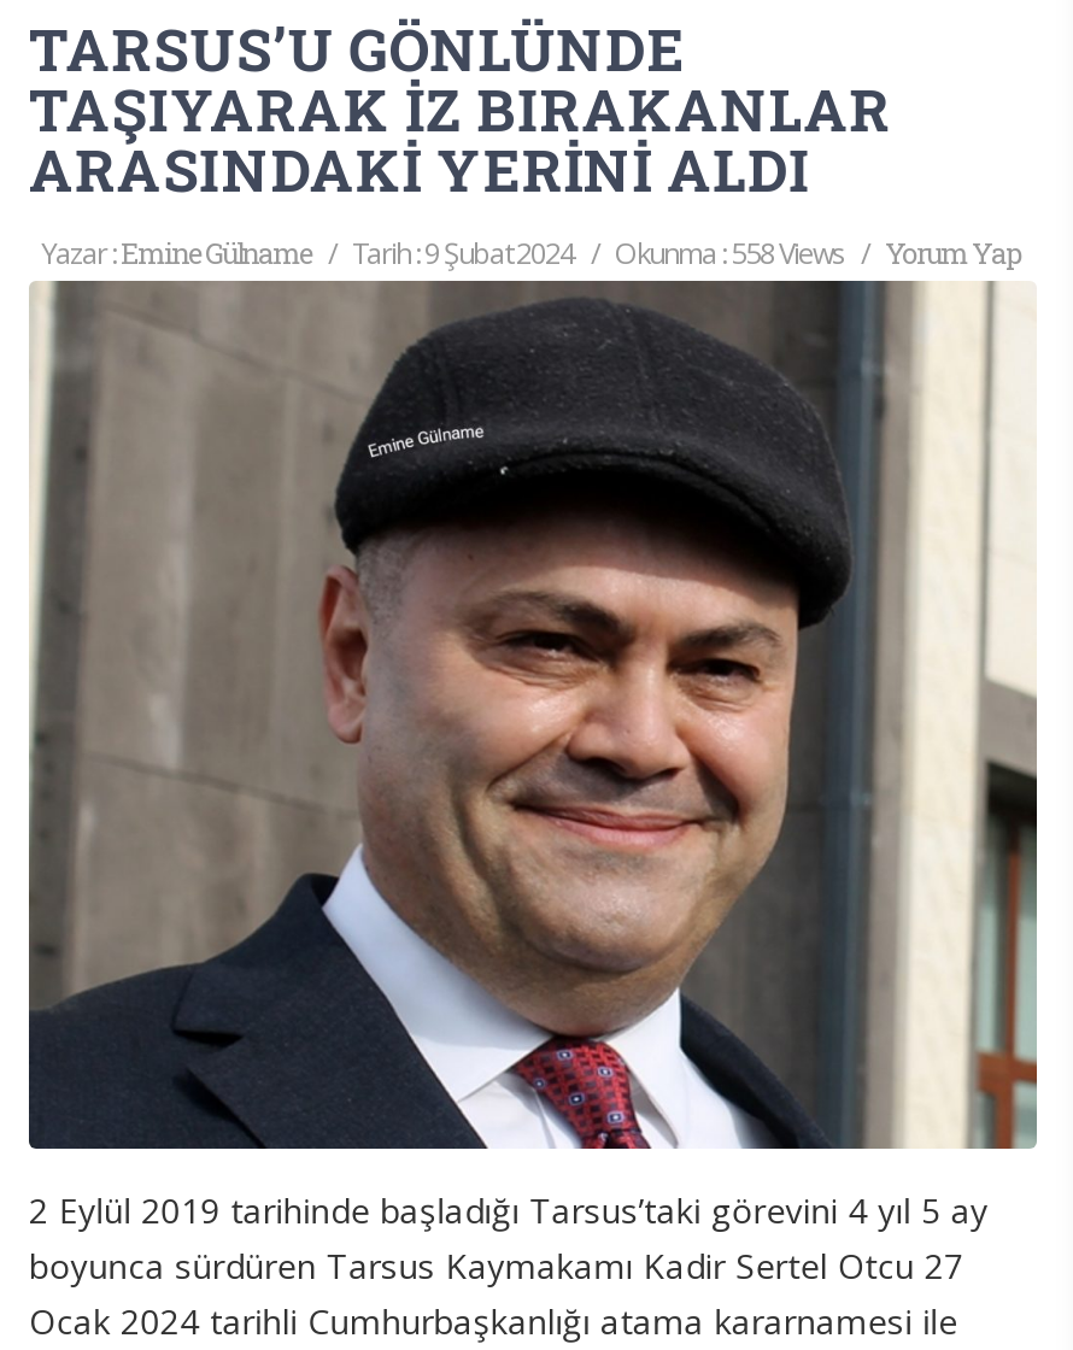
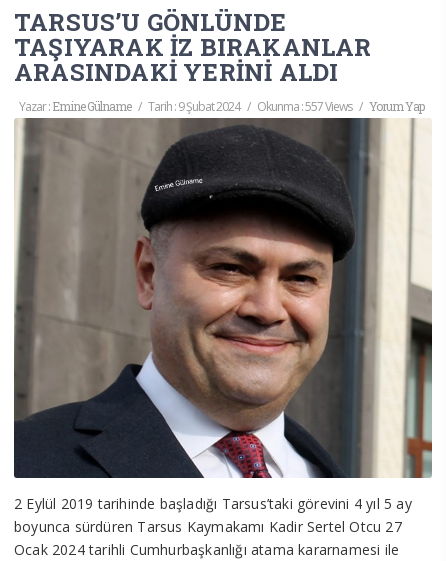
[41,232,1018,273] Yazar :Emine Gülname / Tarih :9 Şubat 2024 / Okunma : 558 Views / Yorum Yap -> [19,98,424,115] Yazar :Emine Gülname / Tarih :9 Şubat 2024 / Okunma : 557 Views / Yorum Yap

